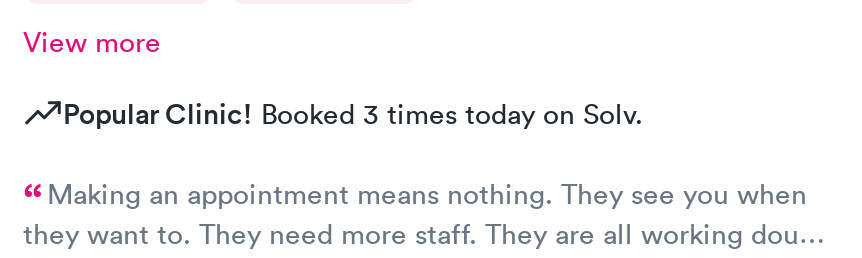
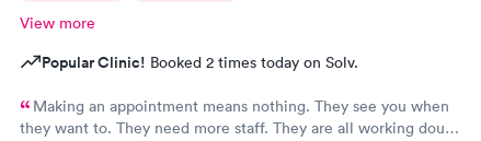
[63,93,643,133] Popular Clinic! Booked 3 times today on Solv. -> [42,51,358,73] Popular Clinic! Booked 2 times today on Solv.

